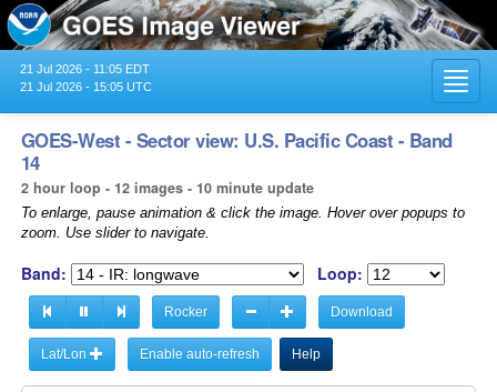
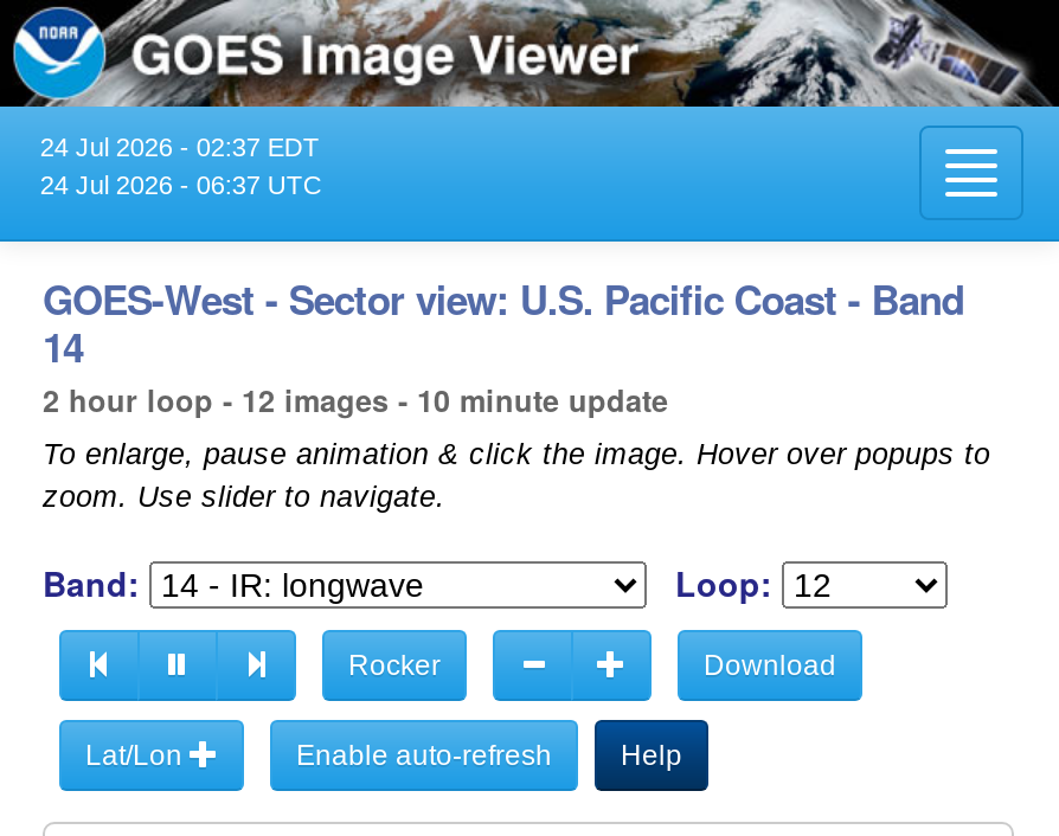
[20,62,150,75] 21 Jul 2026 - 11:05 EDT -> [40,132,320,161] 24 Jul 2026 - 02:37 EDT
[20,80,152,93] 21 Jul 2026 - 15:05 UTC -> [40,170,322,198] 24 Jul 2026 - 06:37 UTC

